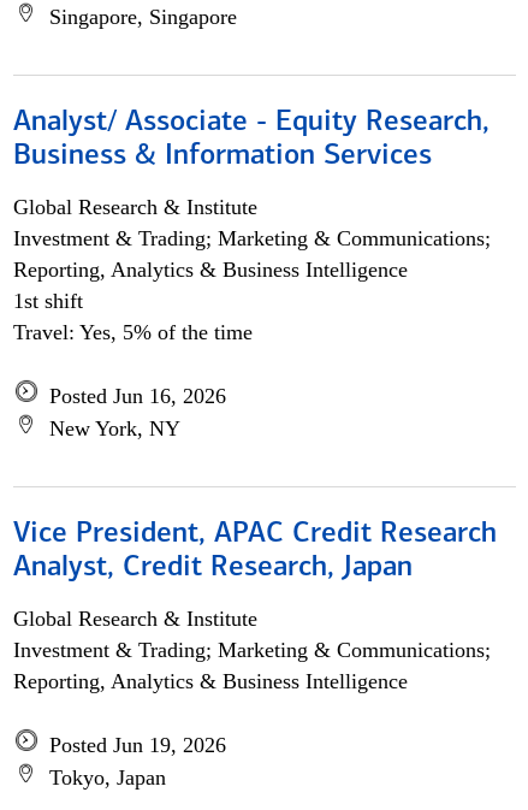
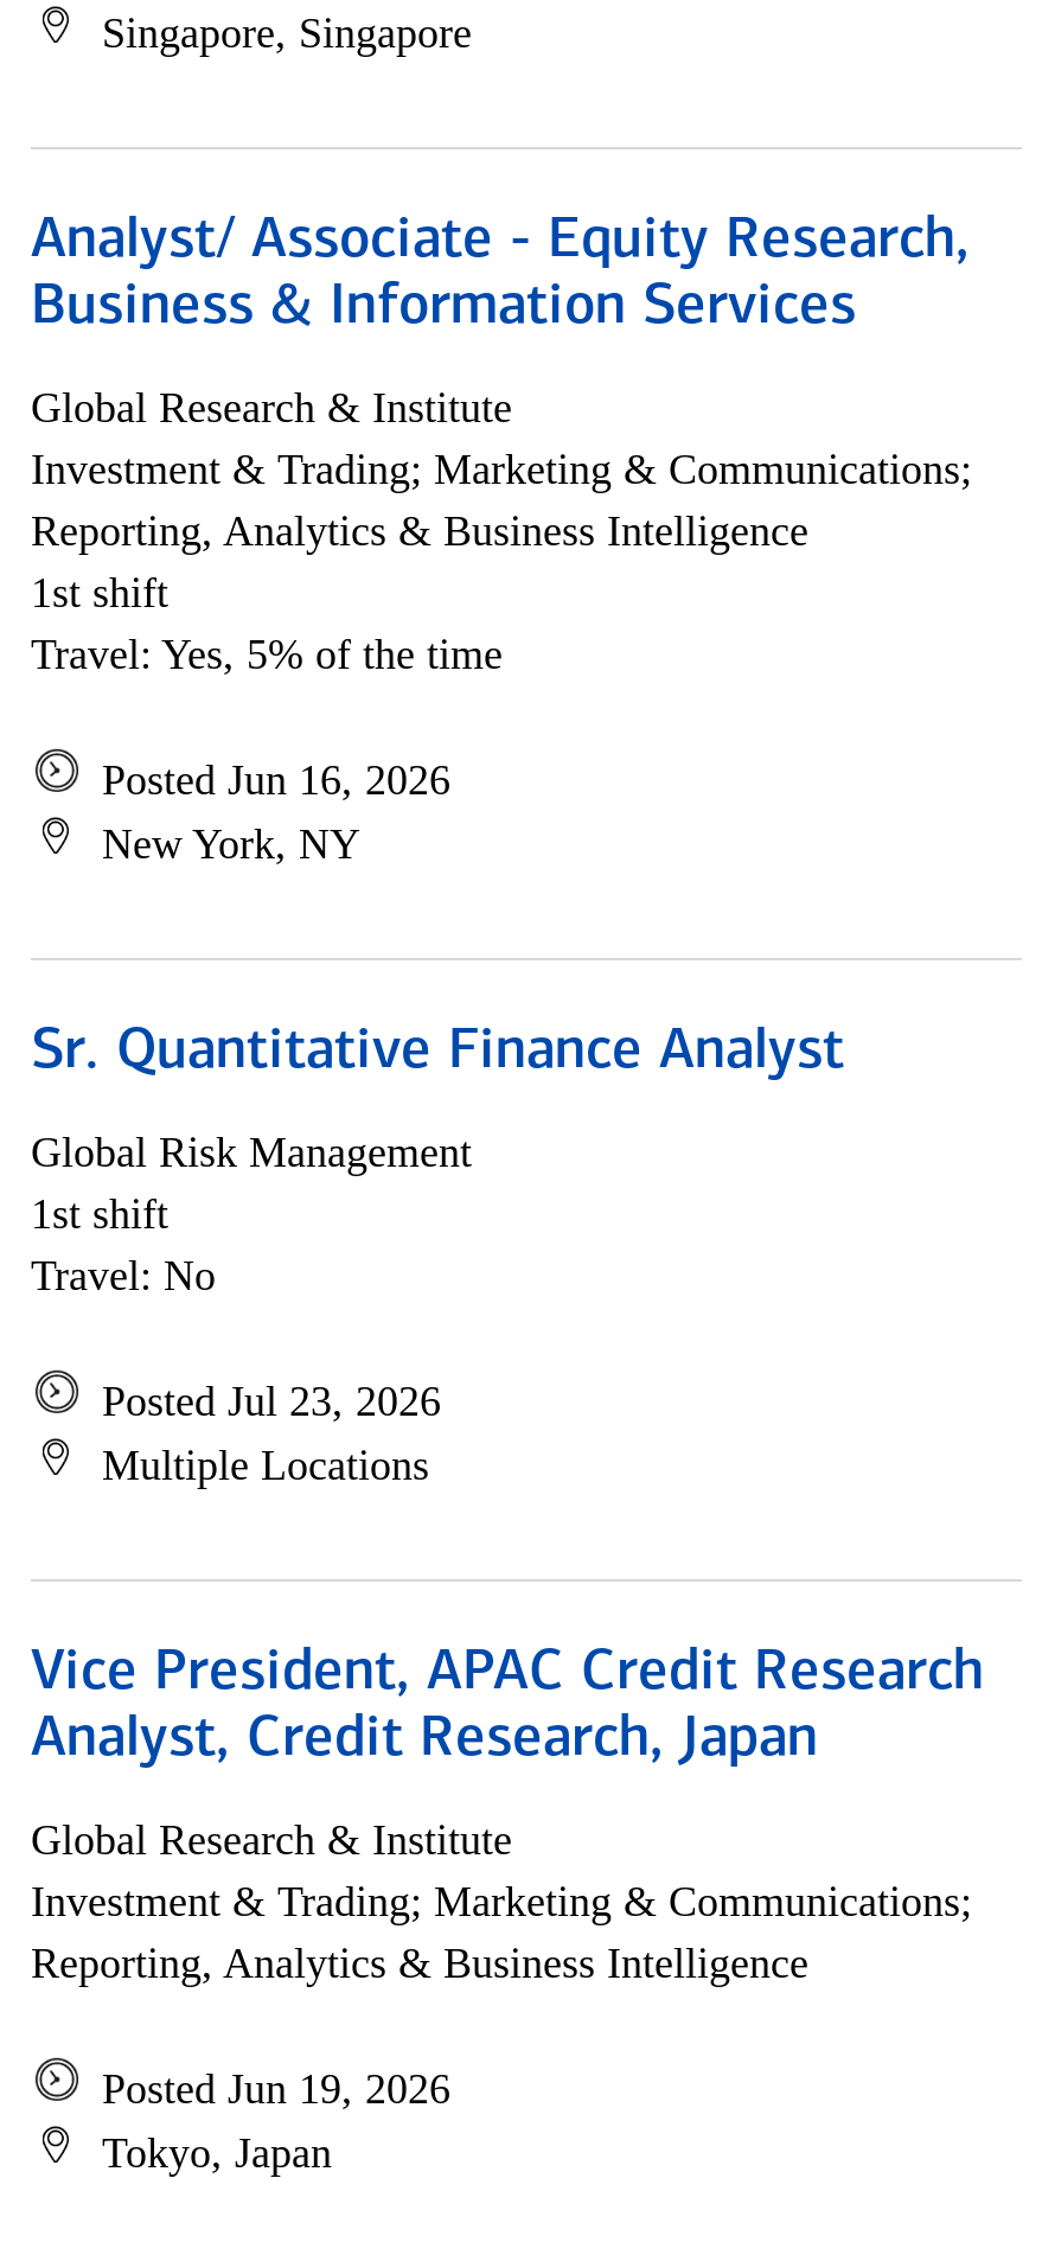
none -> [31,1024,844,1489] Sr. Quantitative Finance Analyst | Global Risk Management | 1st shift | Travel: No | Posted Jul 23, 2026 | Multiple Locations

